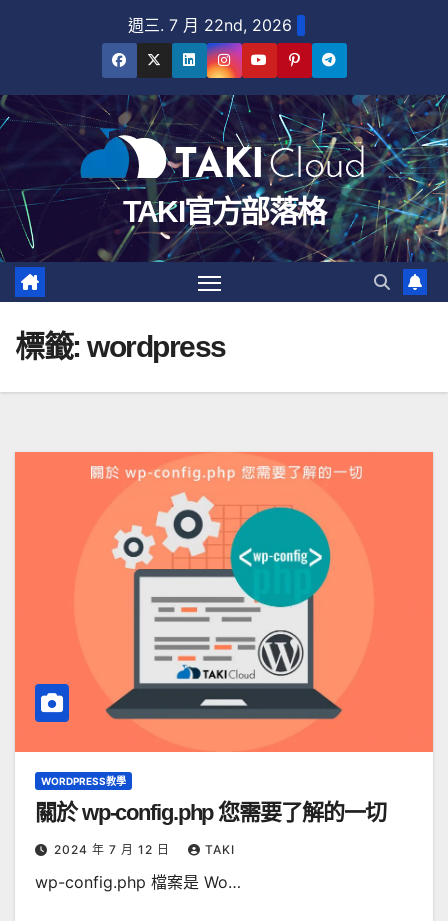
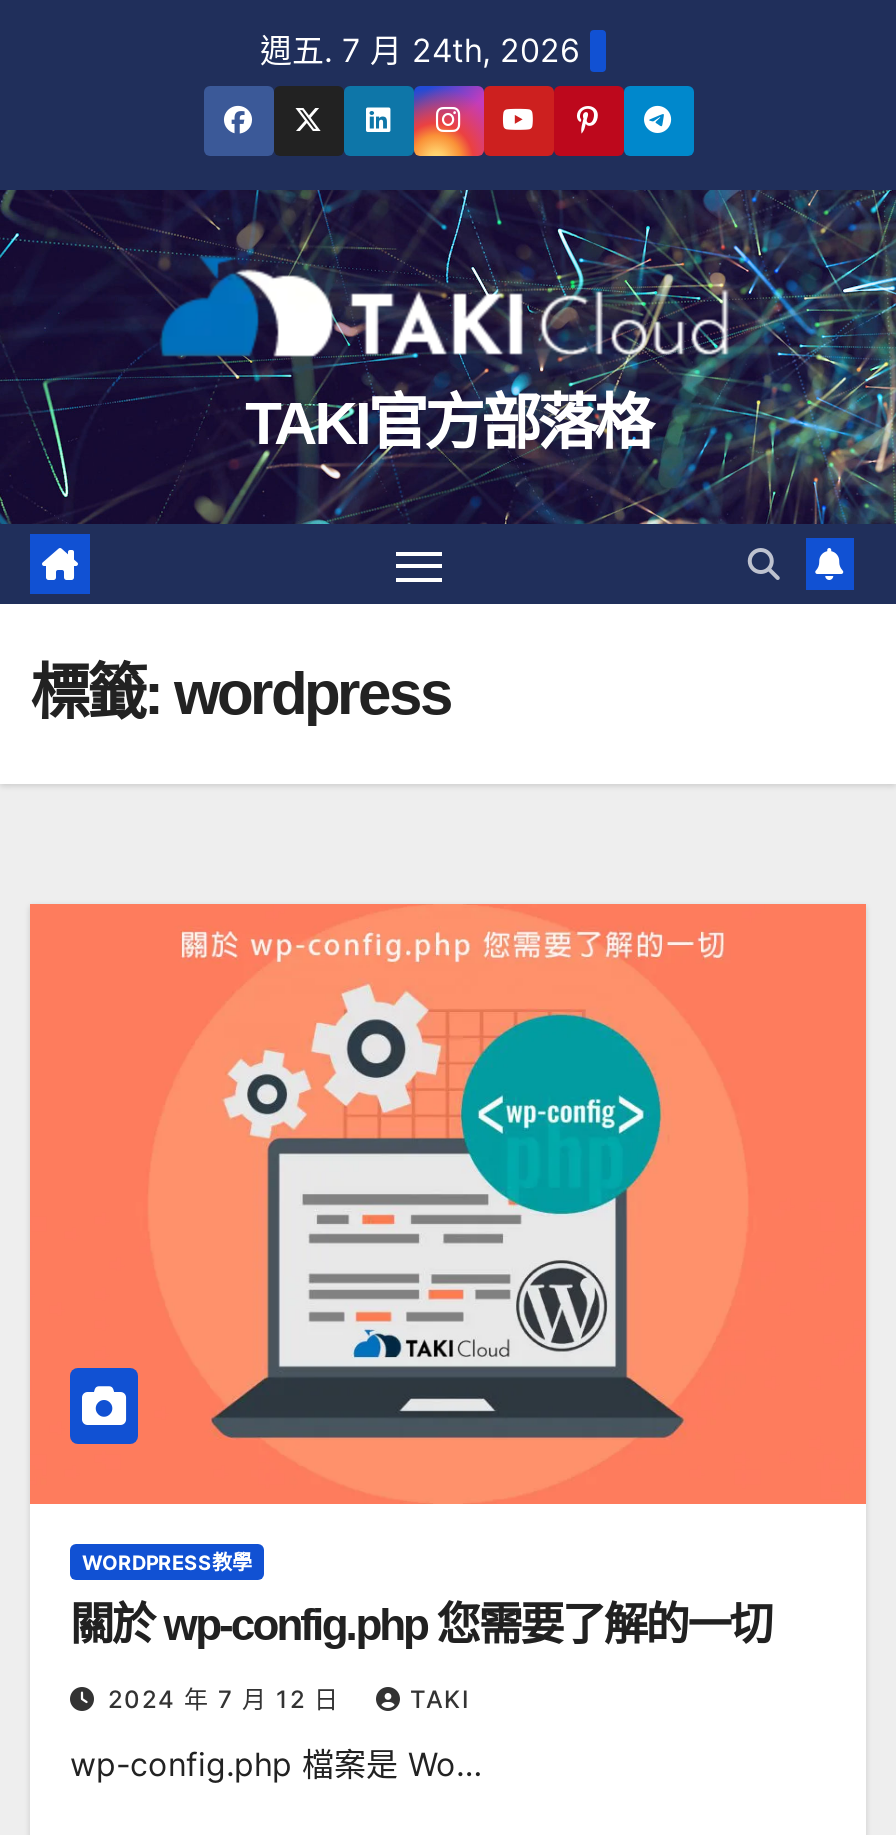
[128,15,292,35] 週三. 7 月 22nd, 2026 -> [260,30,580,70] 週五. 7 月 24th, 2026

